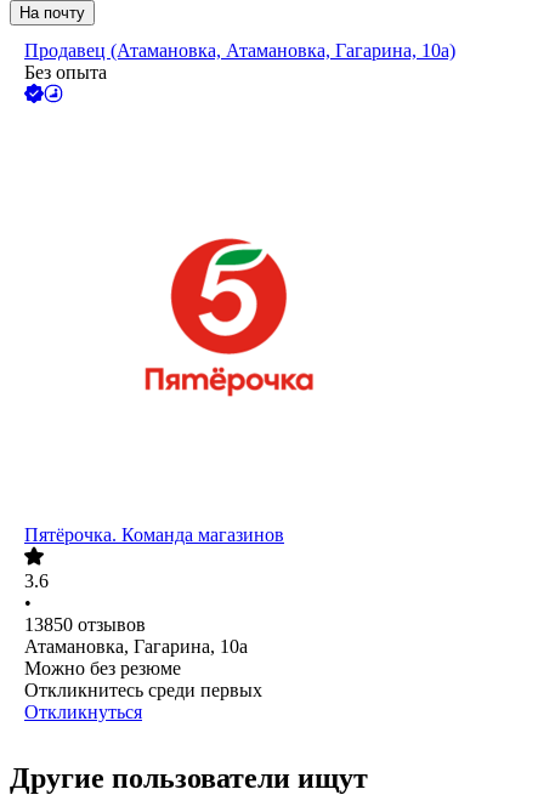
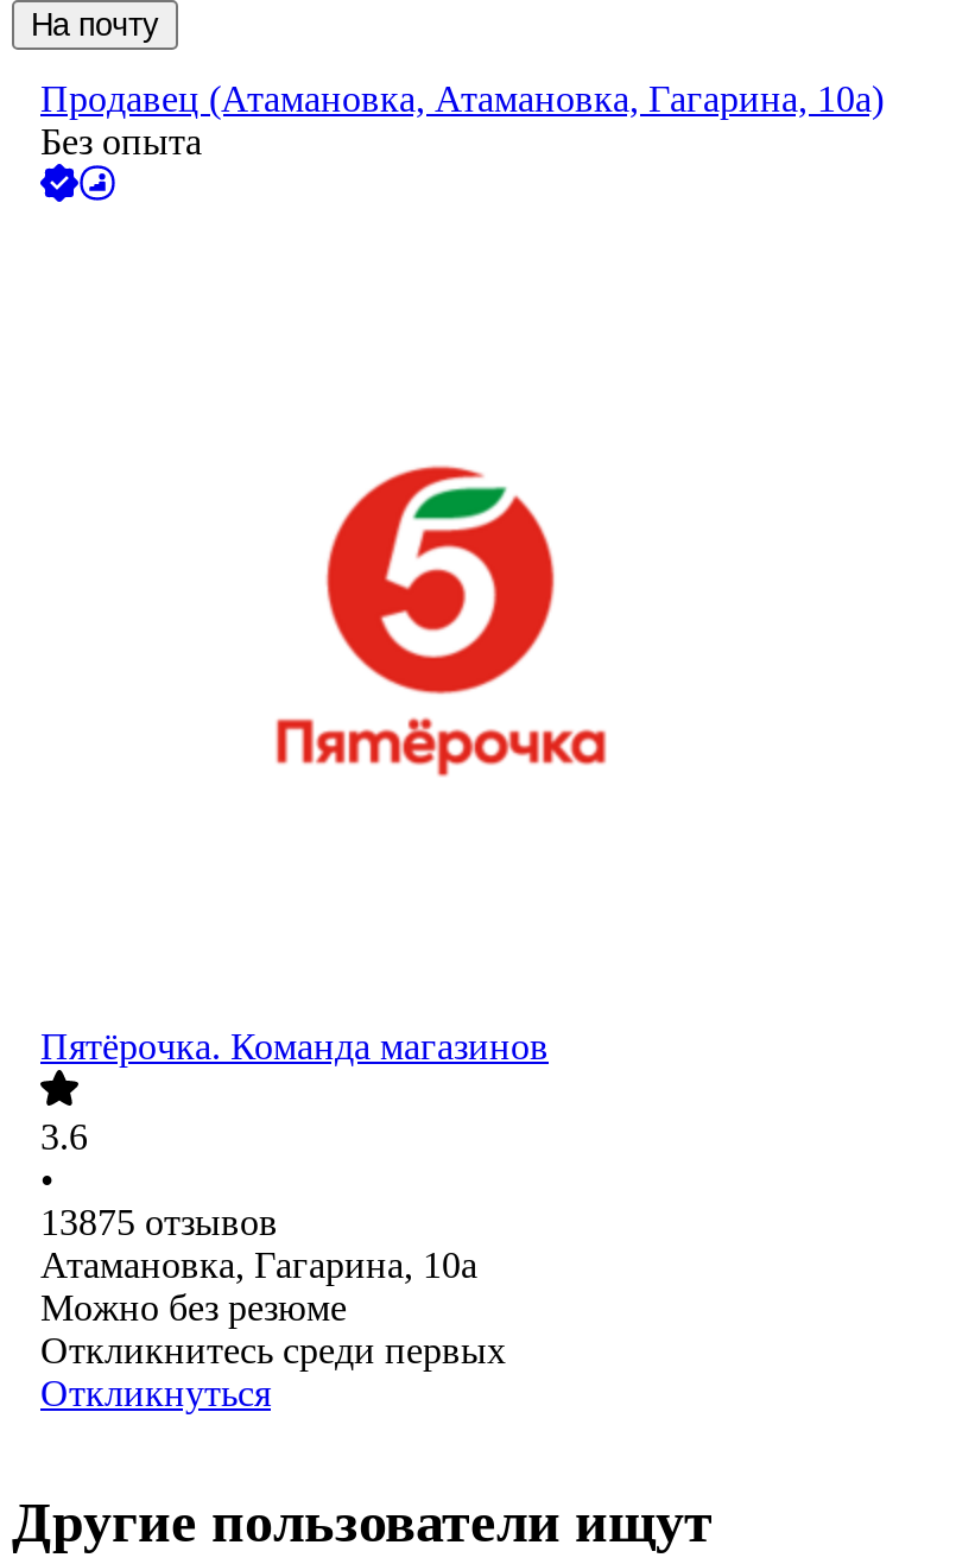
[24,615,146,635] 13850 отзывов -> [40,1203,278,1243] 13875 отзывов

